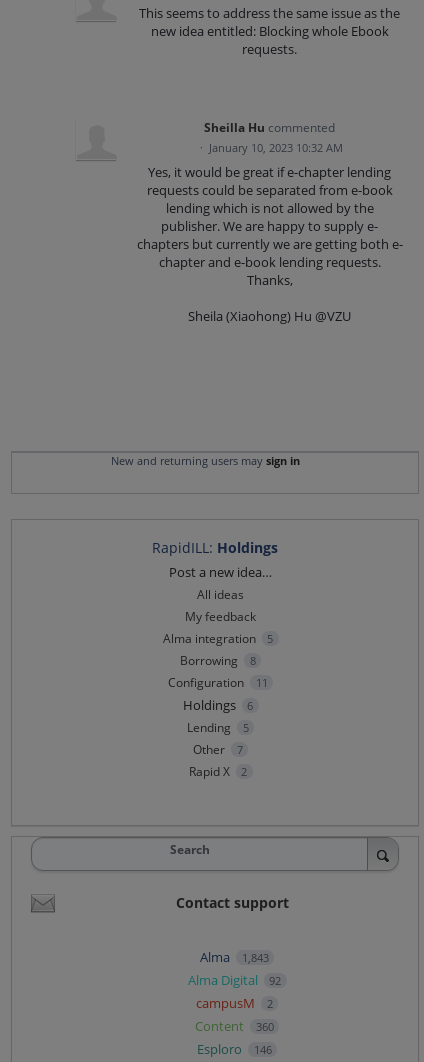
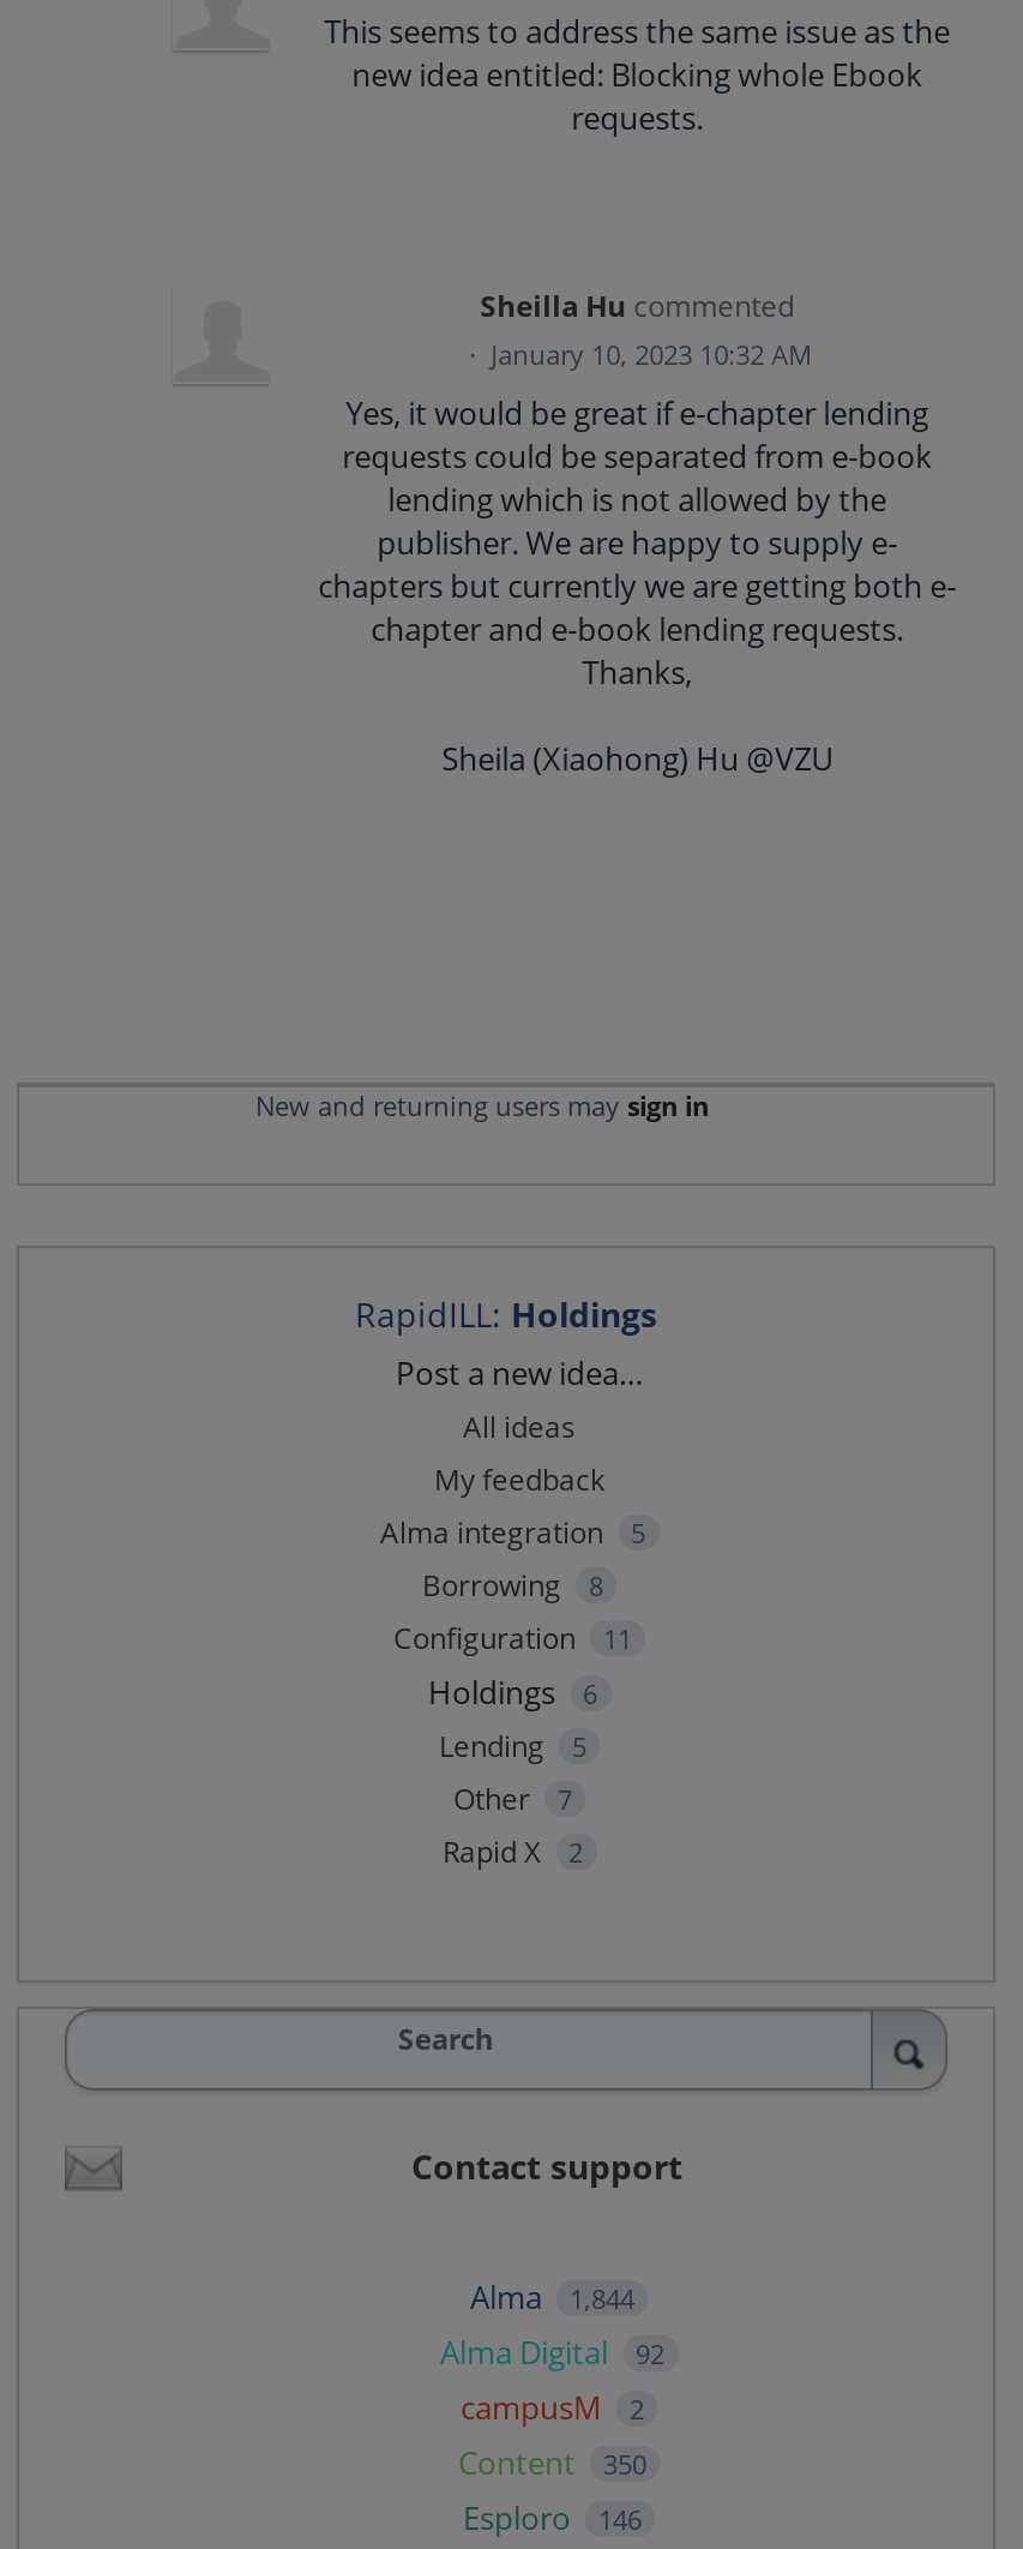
[200,948,268,966] Alma 1,843 -> [470,2275,634,2319] Alma 1,844
[195,1017,273,1035] Content 360 -> [458,2441,646,2484] Content 350

